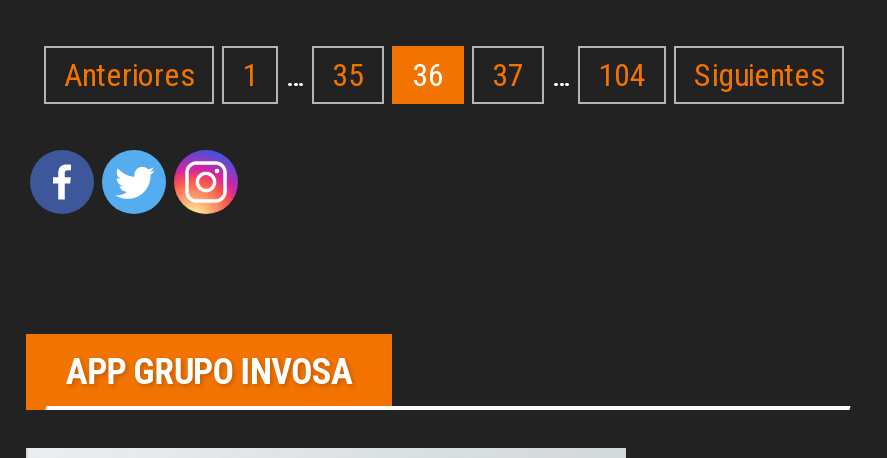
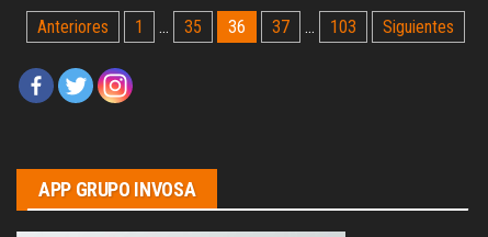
[598,57,646,95] 104 -> [330,17,356,38] 103

